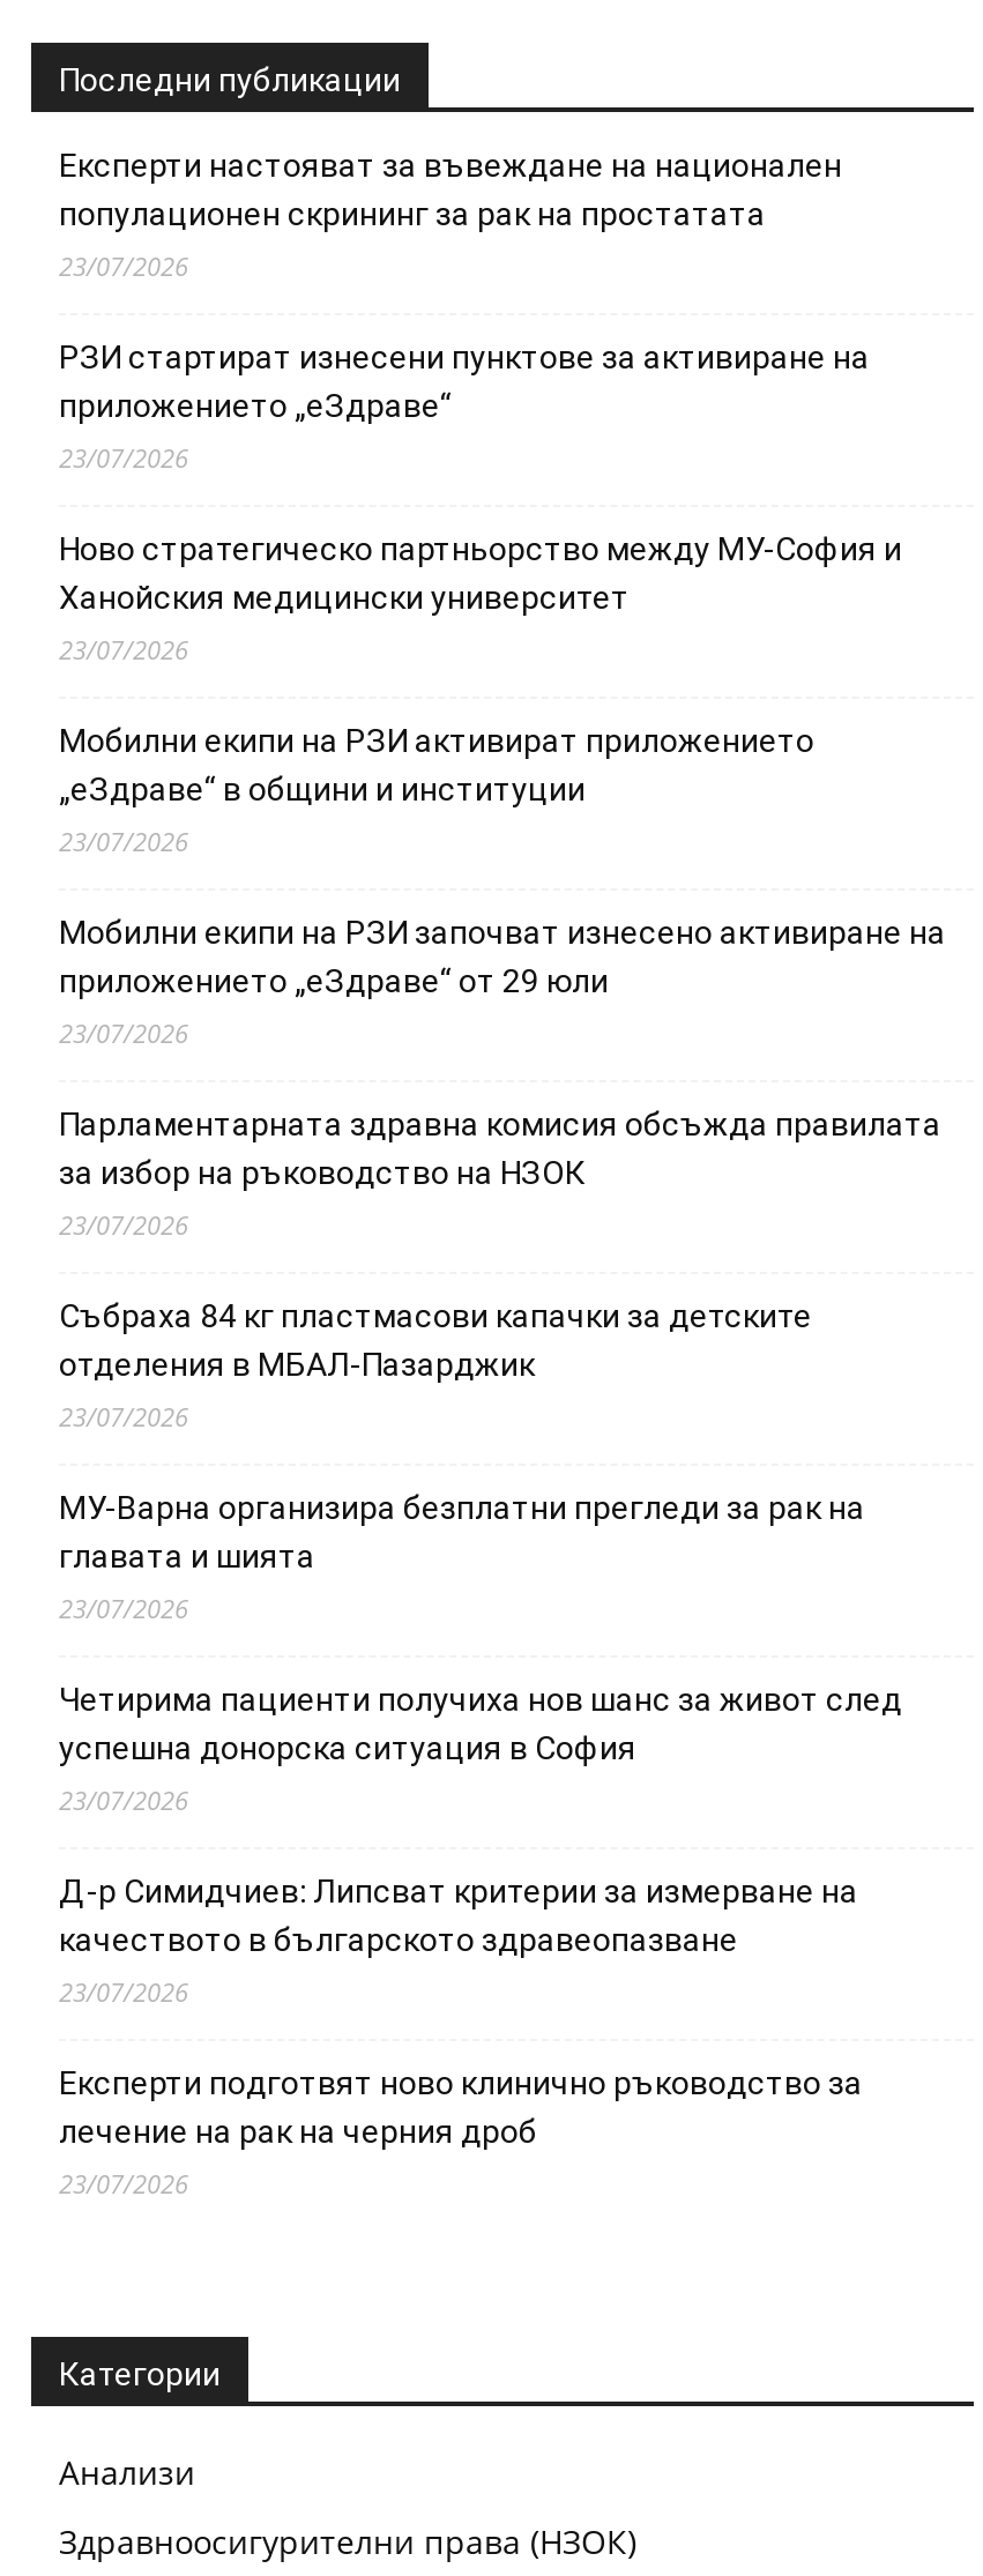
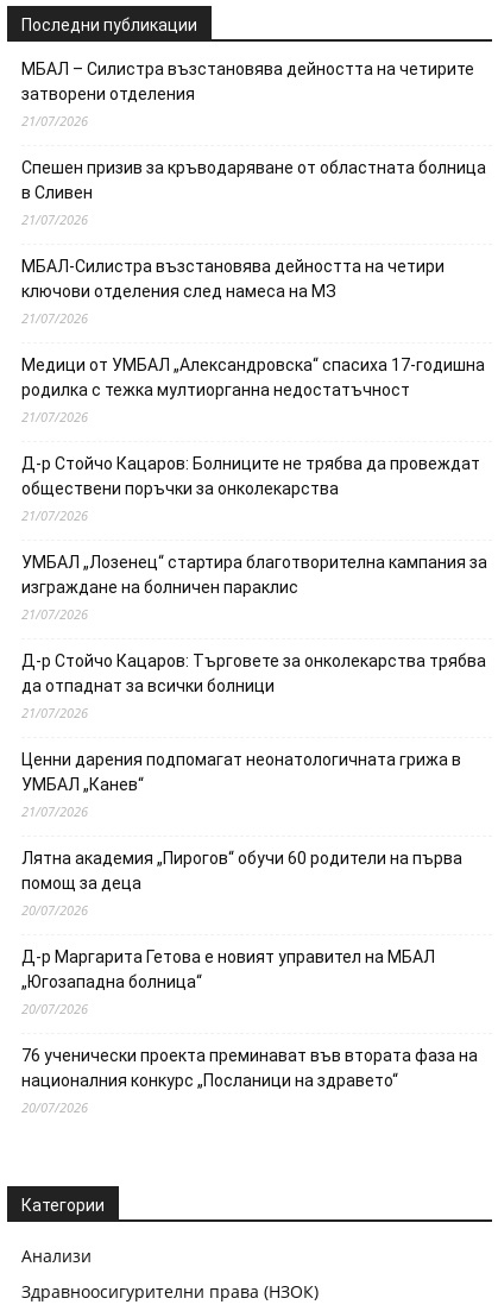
[59,147,842,283] Експерти настояват за въвеждане на национален | популационен скрининг за рак на простатата | 23/07/2026 -> [21,59,474,130] МБАЛ – Силистра възстановява дейността на четирите | затворени отделения | 21/07/2026
[59,338,870,475] РЗИ стартират изнесени пунктове за активиране на | приложението „еЗдраве“ | 23/07/2026 -> [21,158,486,228] Спешен призив за кръводаряване от областната болница | в Сливен | 21/07/2026
[59,530,902,667] Ново стратегическо партньорство между МУ-София и | Ханойския медицински университет | 23/07/2026 -> [21,257,445,327] МБАЛ-Силистра възстановява дейността на четири | ключови отделения след намеса на МЗ | 21/07/2026
[59,722,814,858] Мобилни екипи на РЗИ активират приложението | „еЗдраве“ в общини и институции | 23/07/2026 -> [21,355,485,426] Медици от УМБАЛ „Александровска“ спасиха 17-годишна | родилка с тежка мултиорганна недостатъчност | 21/07/2026
[59,914,946,1050] Мобилни екипи на РЗИ започват изнесено активиране на | приложението „еЗдраве“ от 29 юли | 23/07/2026 -> [21,454,480,524] Д-р Стойчо Кацаров: Болниците не трябва да провеждат | обществени поръчки за онколекарства | 21/07/2026
[59,1105,941,1242] Парламентарната здравна комисия обсъжда правилата | за избор на ръководство на НЗОК | 23/07/2026 -> [21,553,487,623] УМБАЛ „Лозенец“ стартира благотворителна кампания за | изграждане на болничен параклис | 21/07/2026
[59,1297,812,1434] Събраха 84 кг пластмасови капачки за детските | отделения в МБАЛ-Пазарджик | 23/07/2026 -> [21,651,486,721] Д-р Стойчо Кацаров: Търговете за онколекарства трябва | да отпаднат за всички болници | 21/07/2026
[59,1489,865,1625] МУ-Варна организира безплатни прегледи за рак на | главата и шията | 23/07/2026 -> [21,750,461,820] Ценни дарения подпомагат неонатологичната грижа в | УМБАЛ „Канев“ | 21/07/2026
[59,1681,902,1817] Четирима пациенти получиха нов шанс за живот след | успешна донорска ситуация в София | 23/07/2026 -> [21,849,462,919] Лятна академия „Пирогов“ обучи 60 родители на първа | помощ за деца | 20/07/2026
[59,1873,858,2009] Д-р Симидчиев: Липсват критерии за измерване на | качеството в българското здравеопазване | 23/07/2026 -> [21,947,435,1017] Д-р Маргарита Гетова е новият управител на МБАЛ | „Югозападна болница“ | 20/07/2026
[59,2064,863,2201] Експерти подготвят ново клинично ръководство за | лечение на рак на черния дроб | 23/07/2026 -> [21,1046,478,1116] 76 ученически проекта преминават във втората фаза на | националния конкурс „Посланици на здравето“ | 20/07/2026

